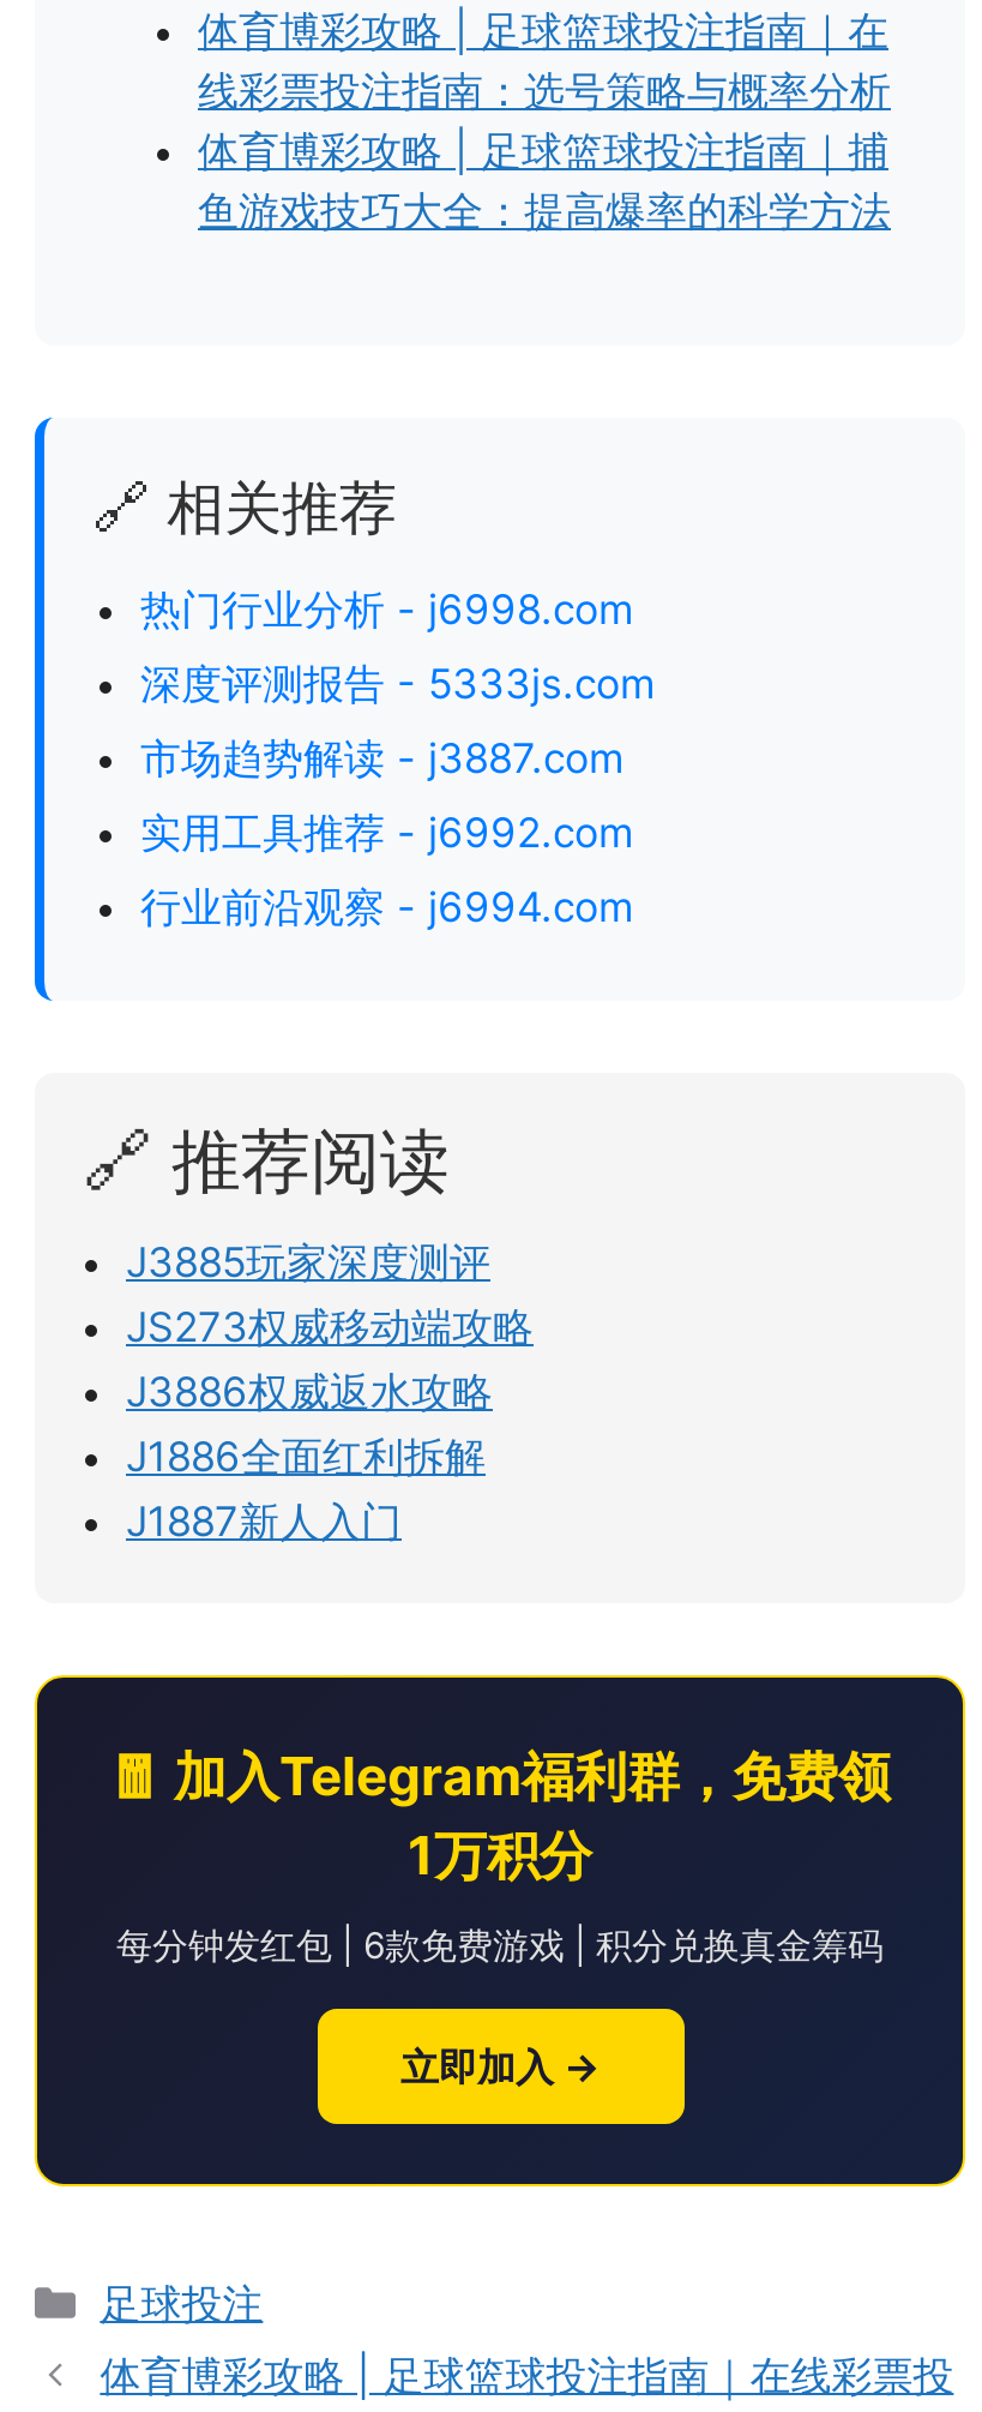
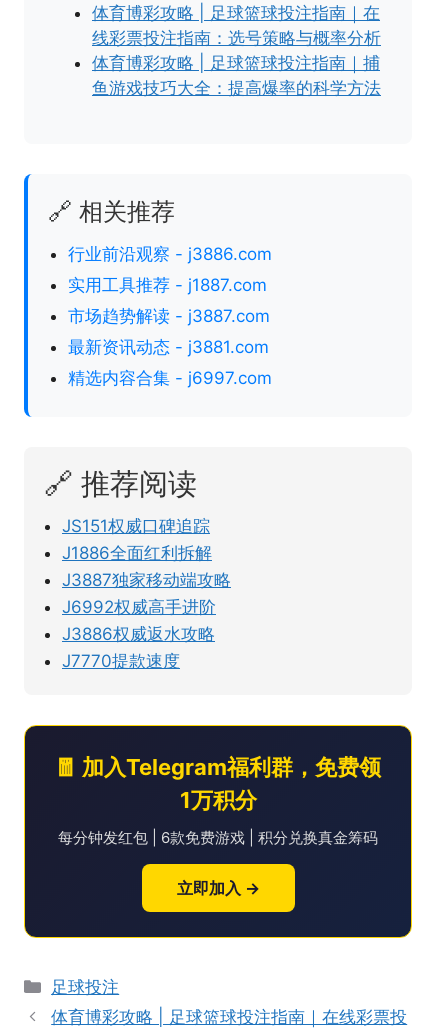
[140,585,634,633] 热门行业分析 - j6998.com -> [68,244,272,264] 行业前沿观察 - j3886.com
[140,659,656,707] 深度评测报告 - 5333js.com -> [68,275,267,295] 实用工具推荐 - j1887.com
[140,808,634,856] 实用工具推荐 - j6992.com -> [68,337,269,357] 最新资讯动态 - j3881.com
[140,882,634,930] 行业前沿观察 - j6994.com -> [68,368,272,388] 精选内容合集 - j6997.com
[126,1237,534,1350] J3885玩家深度测评 | JS273权威移动端攻略 -> [62,516,210,536] JS151权威口碑追踪
moved [126,1367,493,1415] -> [62,624,215,644]: J3886权威返水攻略
moved [126,1432,486,1480] -> [62,543,212,563]: J1886全面红利拆解
[126,1497,402,1545] J1887新人入门 -> [62,570,231,671] J3887独家移动端攻略 | J6992权威高手进阶 | J7770提款速度

